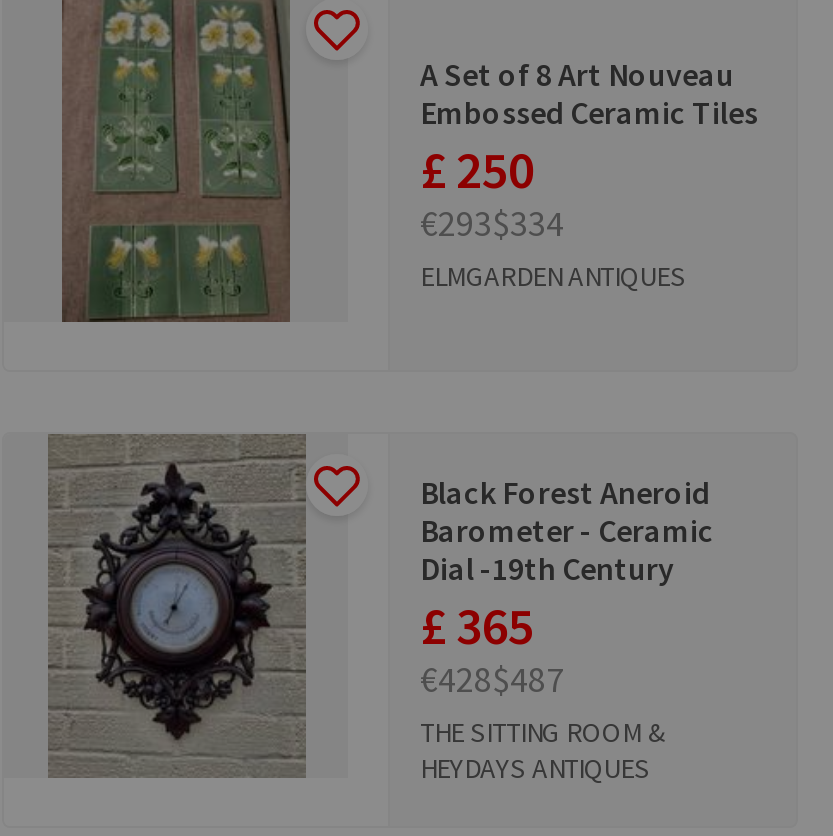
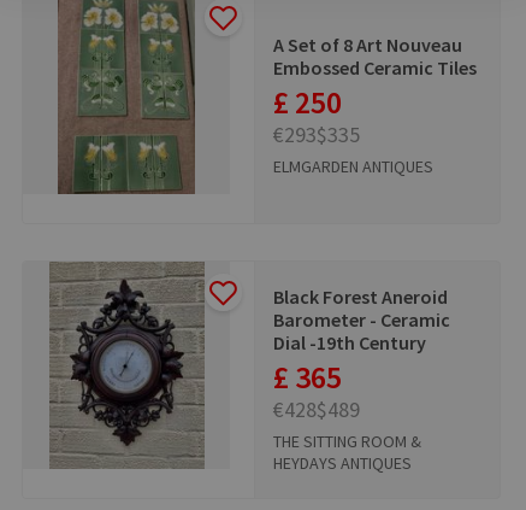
[420,199,564,245] €293$334 -> [273,120,360,148] €293$335
[420,656,564,702] €428$487 -> [273,395,360,423] €428$489

